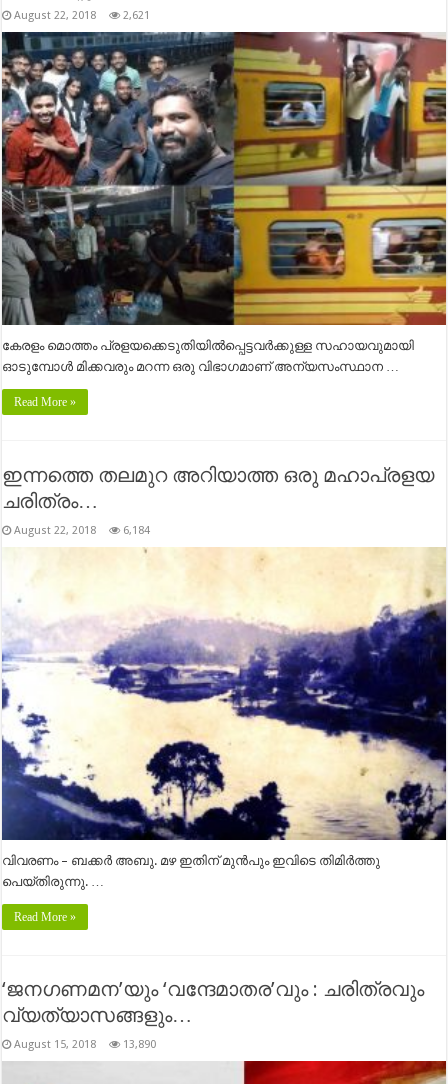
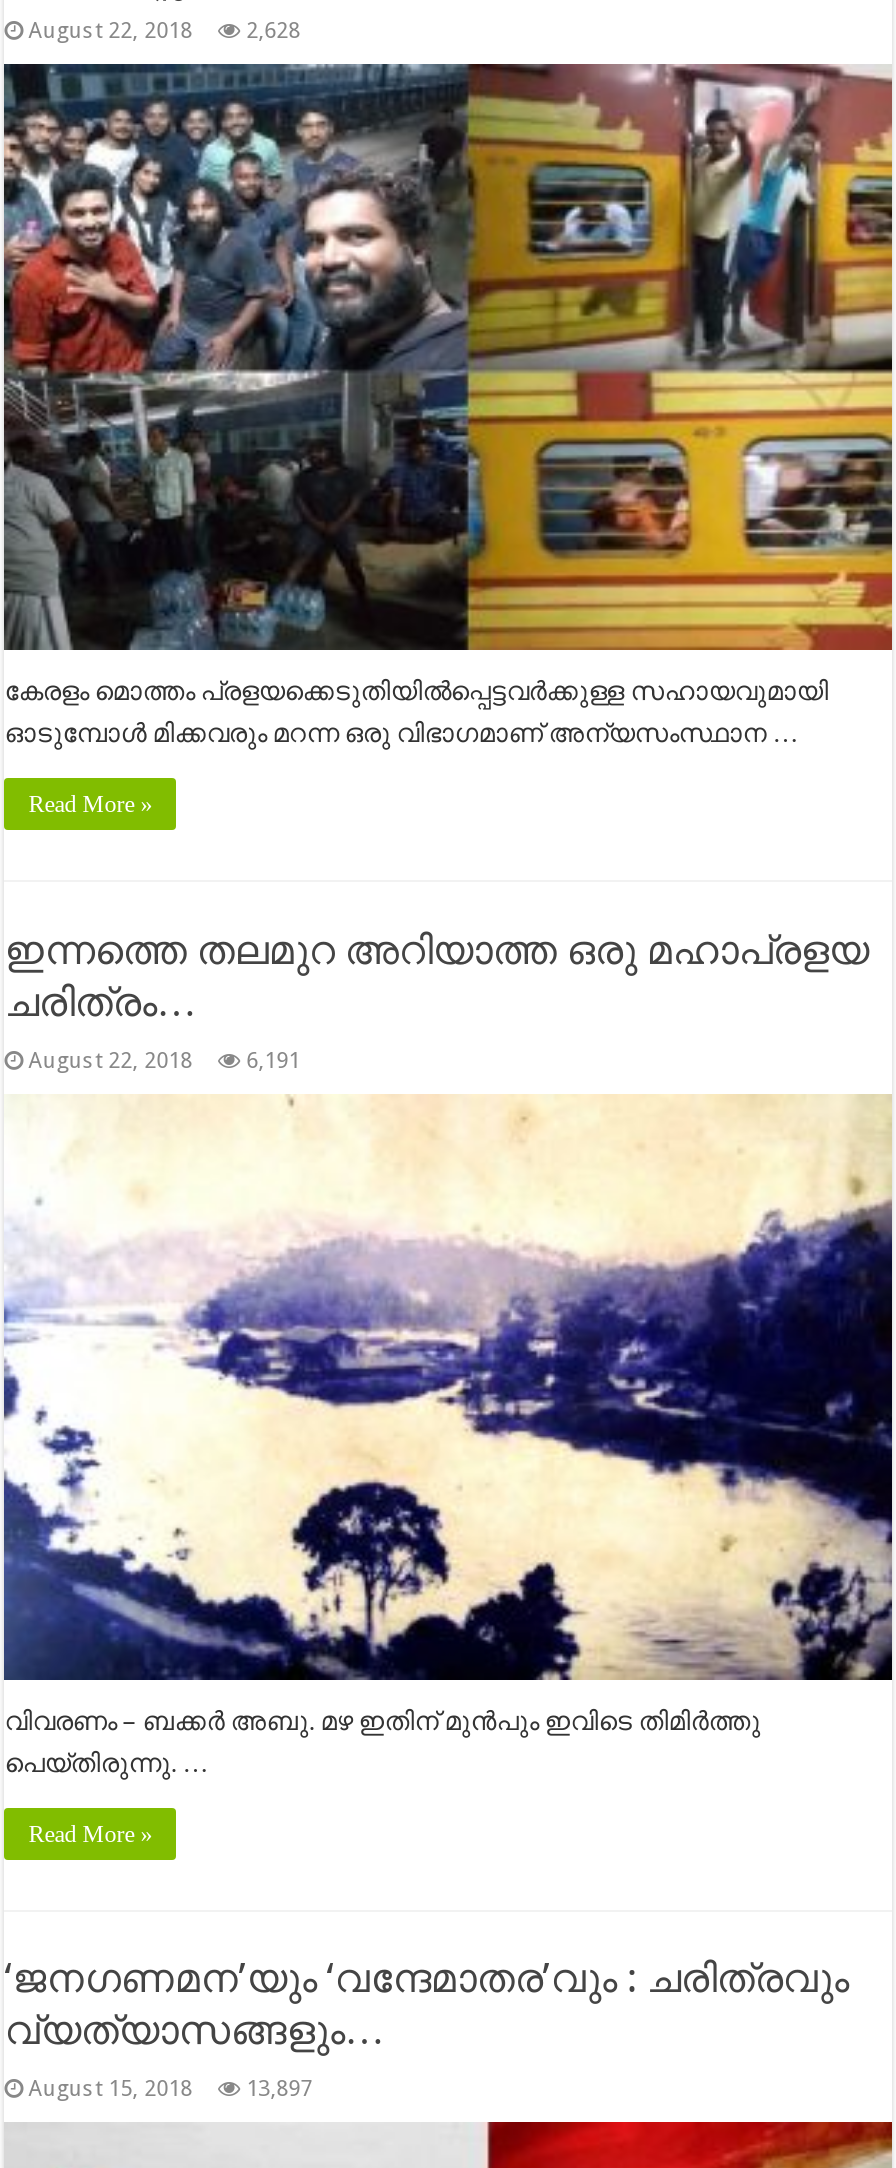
[123,9,150,22] 2,621 -> [246,18,300,44] 2,628
[123,524,150,537] 6,184 -> [246,1048,300,1074] 6,191
[123,1038,156,1051] 13,890 -> [246,2076,312,2102] 13,897

